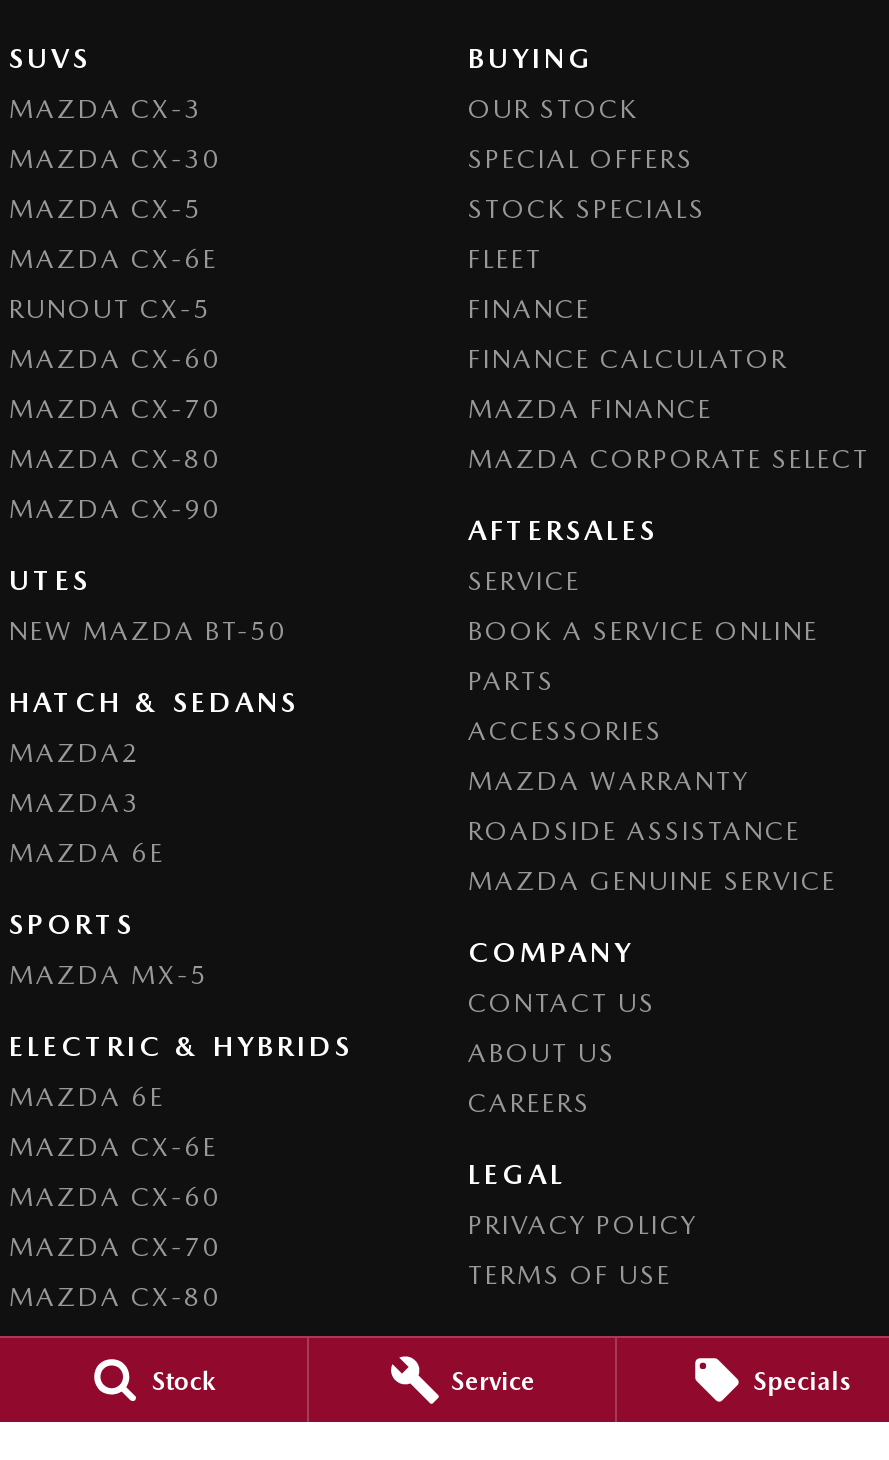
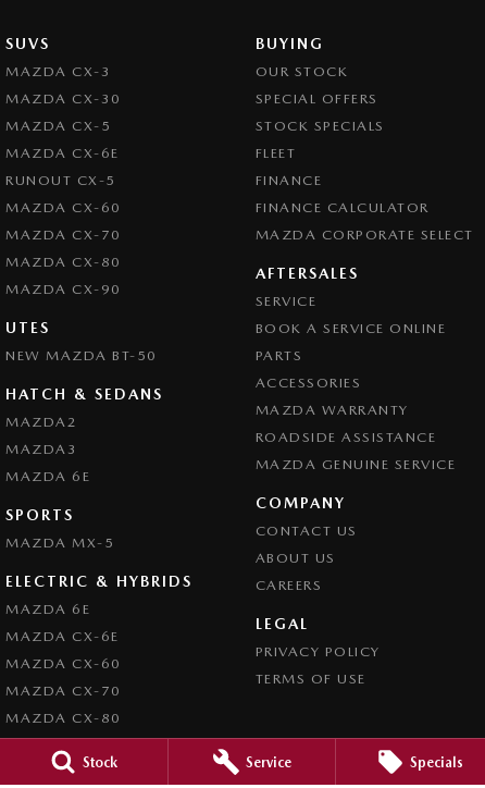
[468,394,713,424] MAZDA FINANCE -> none
moved [468,444,870,1290] -> [255,226,474,687]: MAZDA CORPORATE SELECT | AFTERSALES | SERVICE | ... | PRIVACY POLICY | TERMS OF USE

